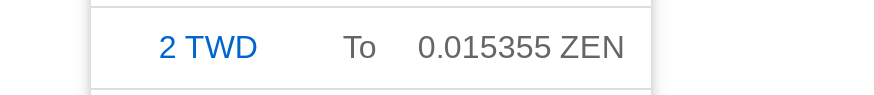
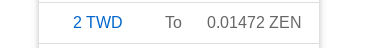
[343,30,626,64] To 0.015355 ZEN -> [165,14,302,31] To 0.01472 ZEN

